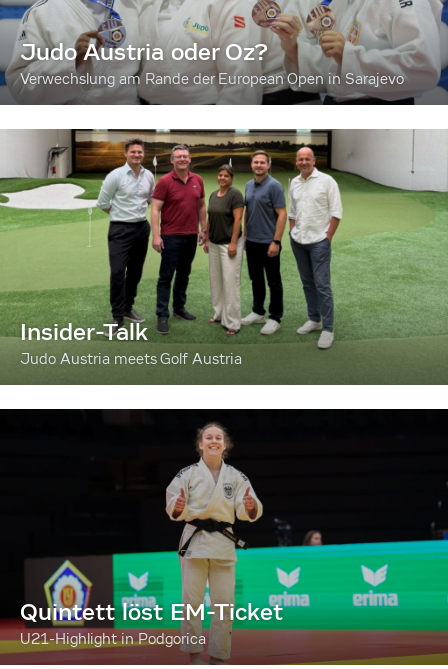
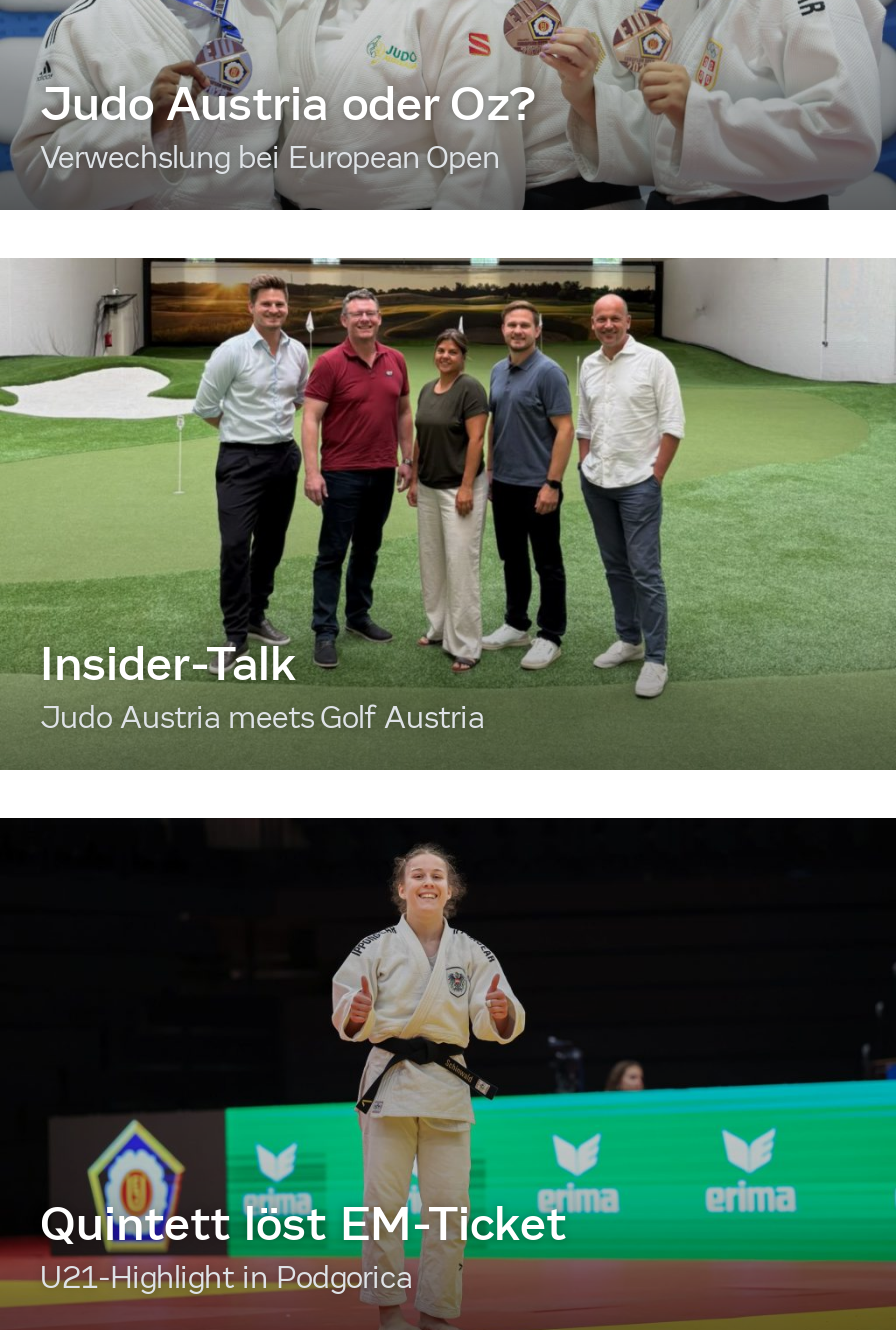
[20,70,404,88] Verwechslung am Rande der European Open in Sarajevo -> [40,139,500,175] Verwechslung bei European Open

